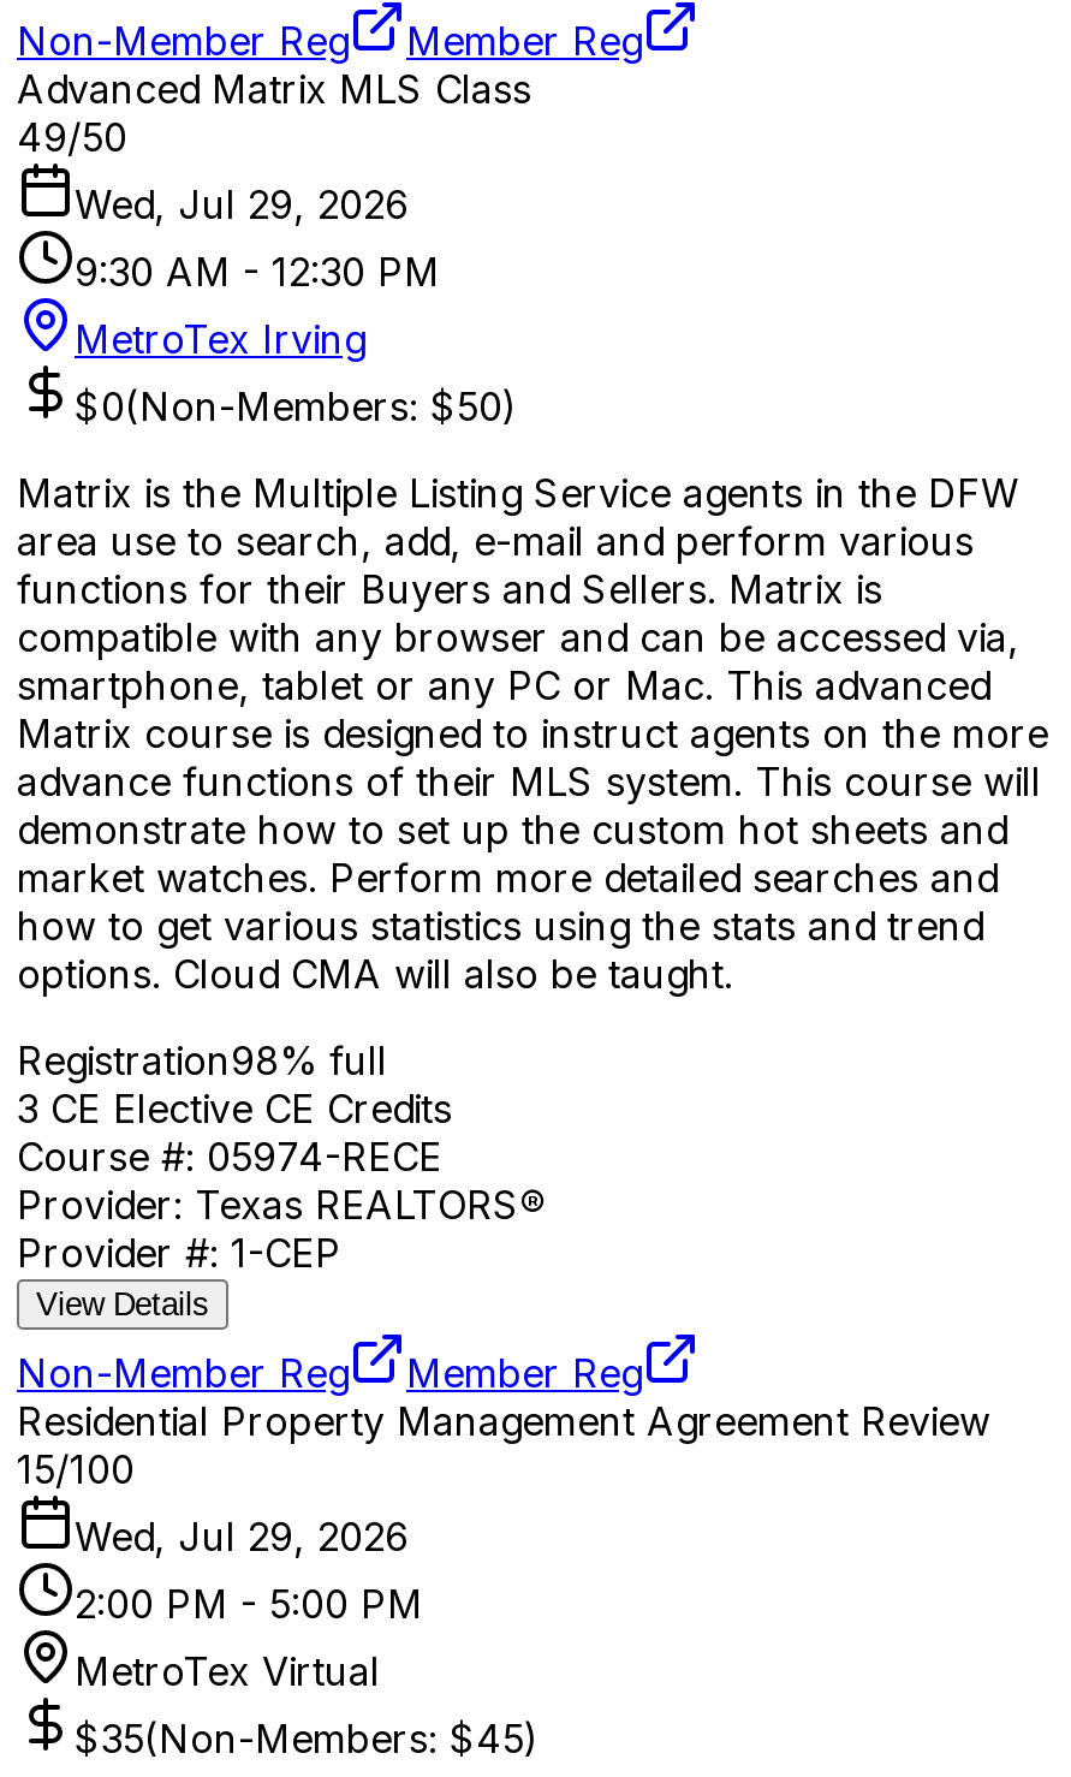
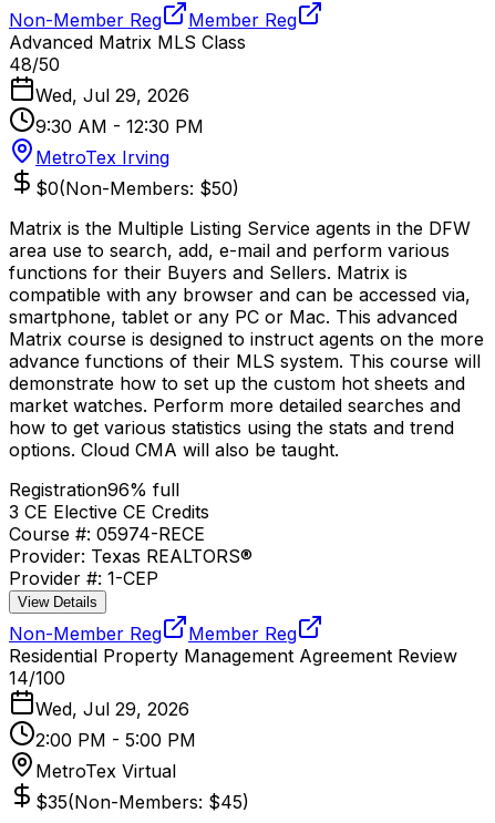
[17,113,127,161] 49/50 -> [9,53,60,75] 48/50
[17,1036,387,1084] Registration98% full -> [9,478,179,501] Registration96% full
[17,1445,135,1493] 15/100 -> [9,667,65,689] 14/100

